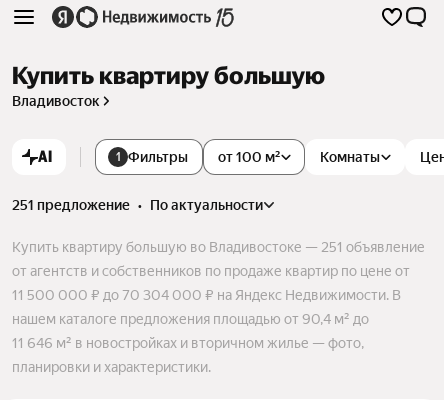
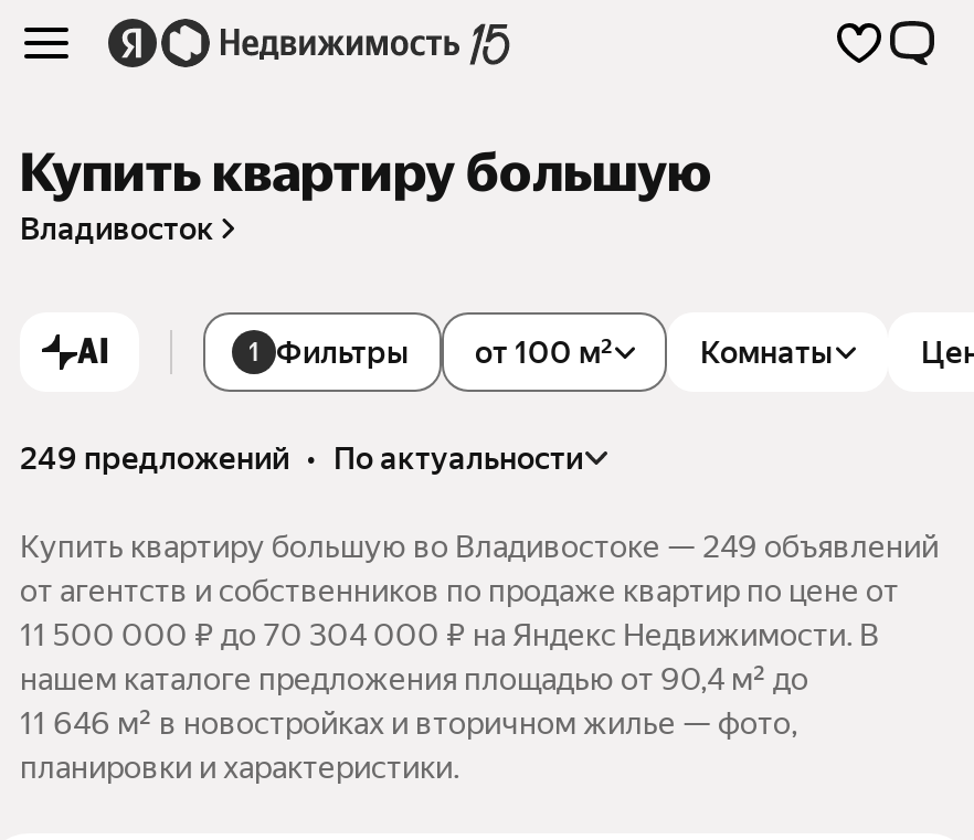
[12,197,263,213] 251 предложение • по актуальности -> [20,440,583,475] 249 предложений • по актуальности
[12,239,425,255] Купить квартиру большую во Владивостоке — 251 объявление -> [20,528,939,564] Купить квартиру большую во Владивостоке — 249 объявлений

